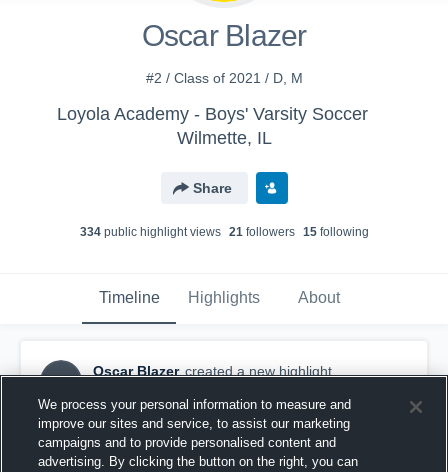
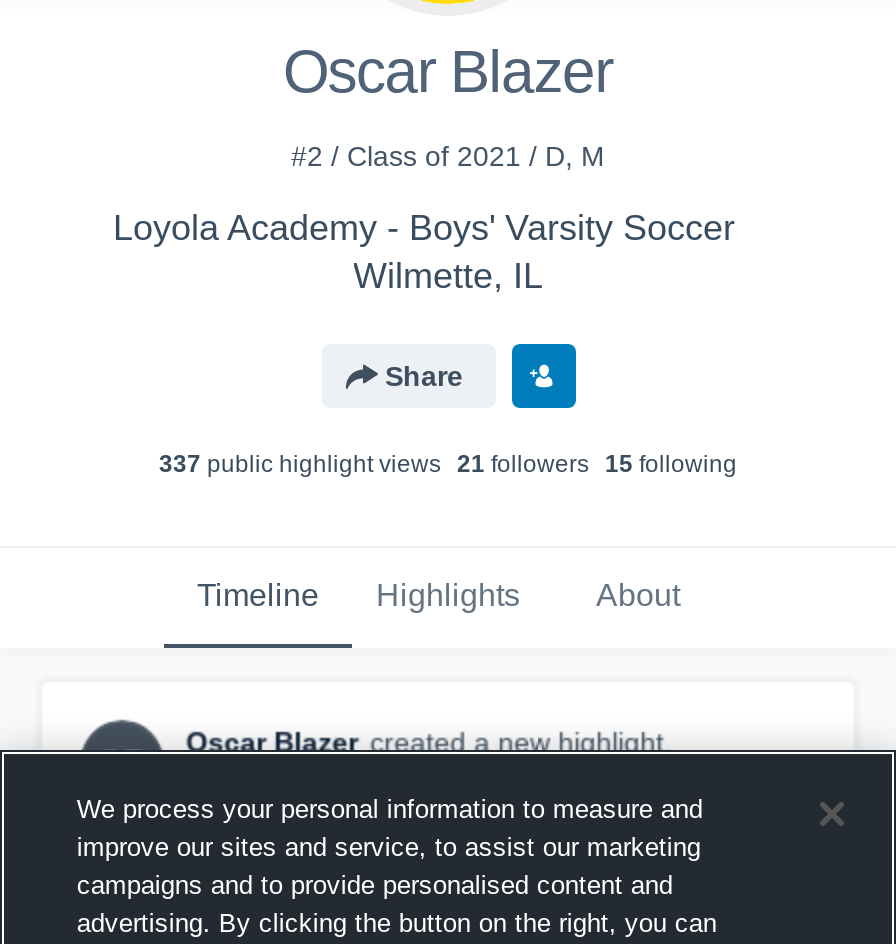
[79,225,368,239] 334 public highlight views 21 followers 15 following -> [159,450,737,478] 337 public highlight views 21 followers 15 following

